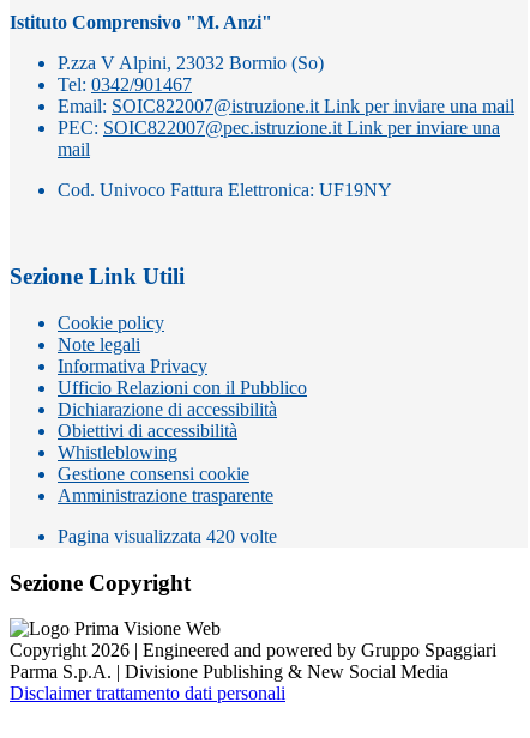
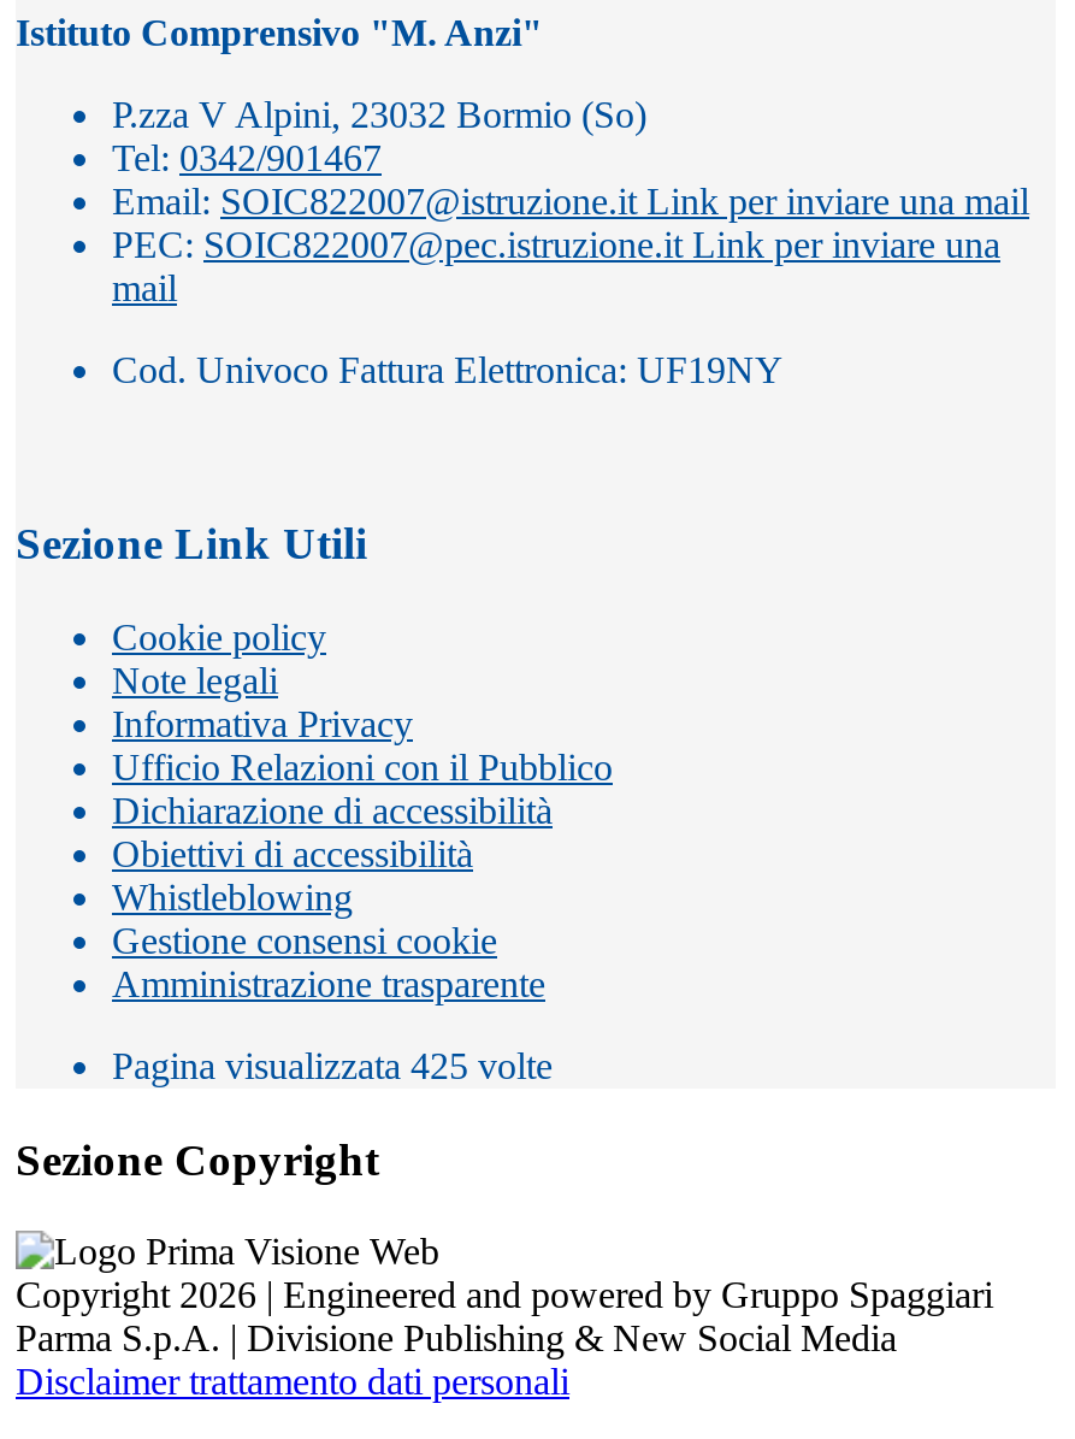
[58,526,277,546] Pagina visualizzata 420 volte -> [112,1045,553,1086] Pagina visualizzata 425 volte

